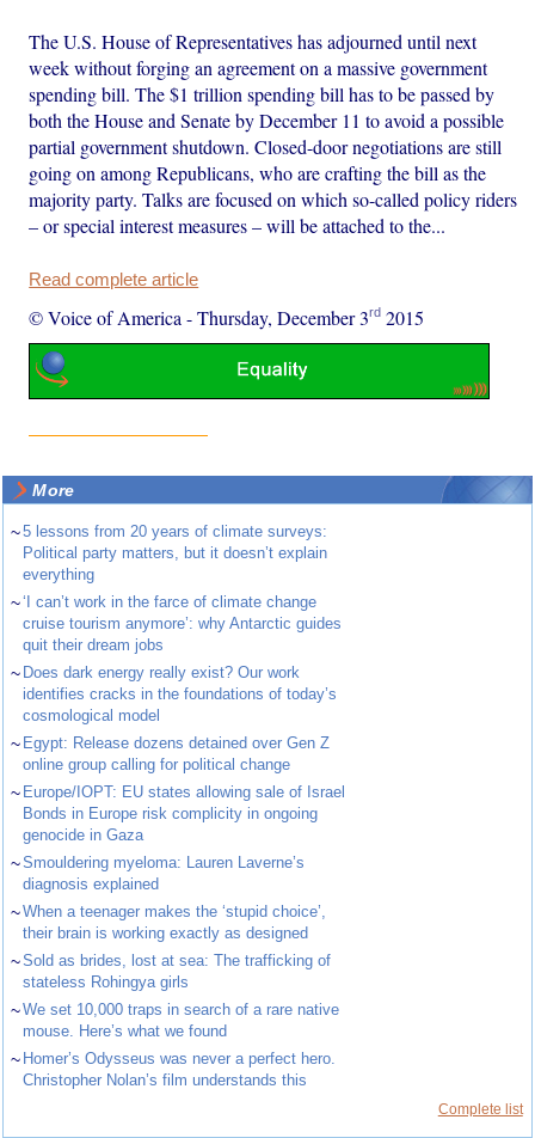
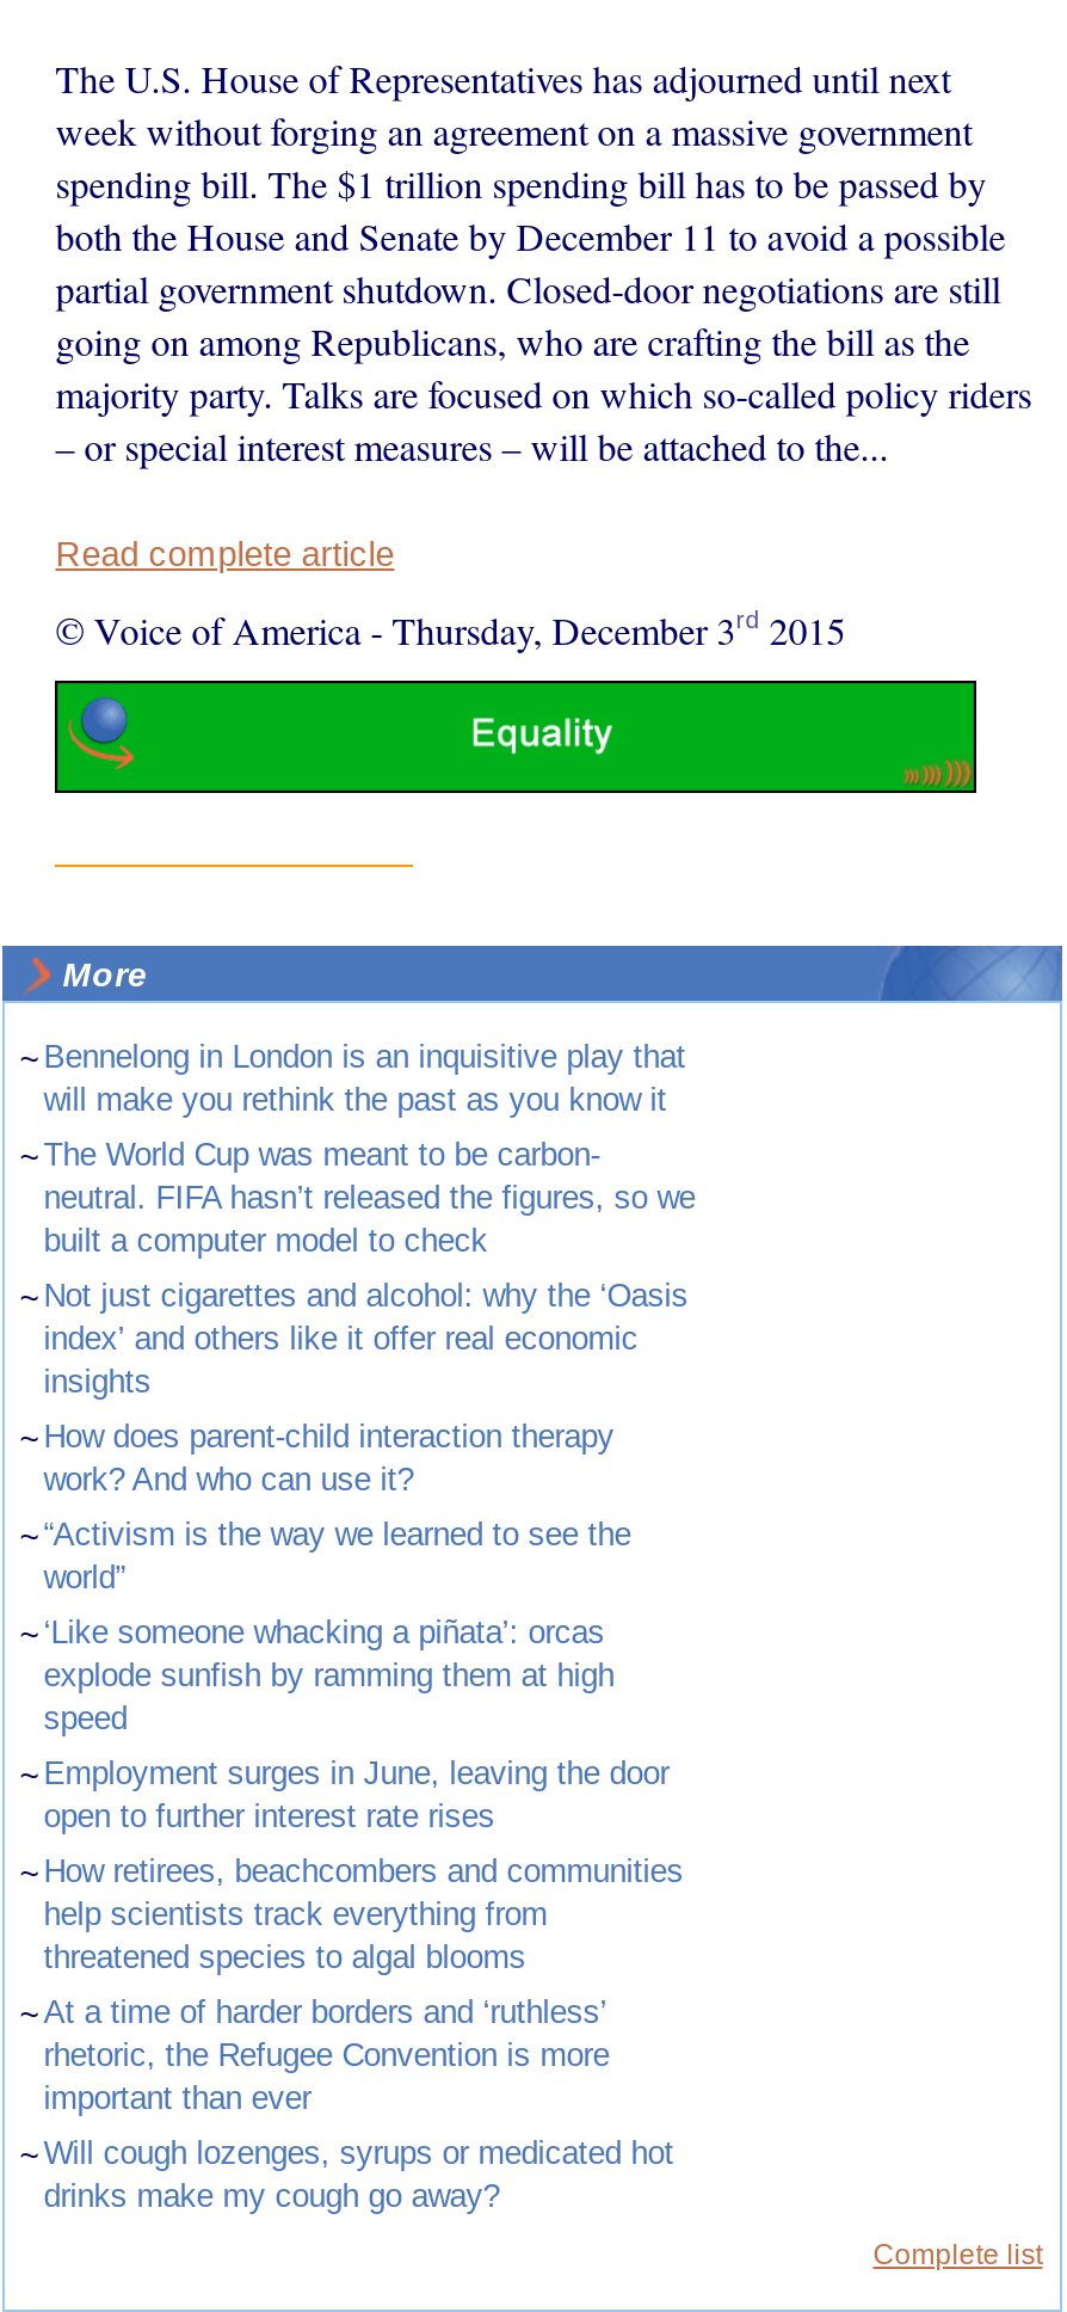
[11,523,327,584] ~ 5 lessons from 20 years of climate surveys: | Political party matters, but it doesn’t explain | everything -> [20,1040,686,1119] ~ Bennelong in London is an inquisitive play that | will make you rethink the past as you know it
[11,594,342,654] ~ ‘I can’t work in the farce of climate change | cruise tourism anymore’: why Antarctic guides | quit their dream jobs -> [20,1138,695,1260] ~ The World Cup was meant to be carbon- | neutral. FIFA hasn’t released the figures, so we | built a computer model to check
[11,664,337,725] ~ Does dark energy really exist? Our work | identifies cracks in the foundations of today’s | cosmological model -> [20,1279,688,1401] ~ Not just cigarettes and alcohol: why the ‘Oasis | index’ and others like it offer real economic | insights
[11,735,330,774] ~ Egypt: Release dozens detained over Gen Z | online group calling for political change -> [20,1420,614,1499] ~ How does parent-child interaction therapy | work? And who can use it?
[11,784,345,845] ~ Europe/IOPT: EU states allowing sale of Israel | Bonds in Europe risk complicity in ongoing | genocide in Gaza -> [20,1518,631,1597] ~ “Activism is the way we learned to see the | world”
[11,854,305,894] ~ Smouldering myeloma: Lauren Laverne’s | diagnosis explained -> [20,1616,614,1738] ~ ‘Like someone whacking a piñata’: orcas | explode sunfish by ramming them at high | speed
[11,903,326,943] ~ When a teenager makes the ‘stupid choice’, | their brain is working exactly as designed -> [20,1757,669,1836] ~ Employment surges in June, leaving the door | open to further interest rate rises
[11,952,331,992] ~ Sold as brides, lost at sea: The trafficking of | stateless Rohingya girls -> [20,1855,683,1976] ~ How retirees, beachcombers and communities | help scientists track everything from | threatened species to algal blooms
[11,1001,339,1041] ~ We set 10,000 traps in search of a rare native | mouse. Here’s what we found -> [20,1996,609,2117] ~ At a time of harder borders and ‘ruthless’ | rhetoric, the Refugee Convention is more | important than ever
[11,1050,336,1090] ~ Homer’s Odysseus was never a perfect hero. | Christopher Nolan’s film understands this -> [20,2136,674,2215] ~ Will cough lozenges, syrups or medicated hot | drinks make my cough go away?

